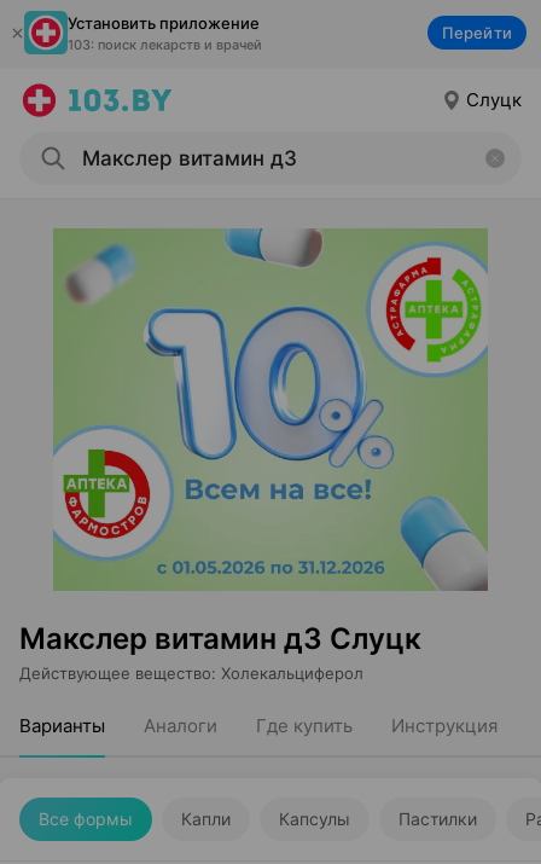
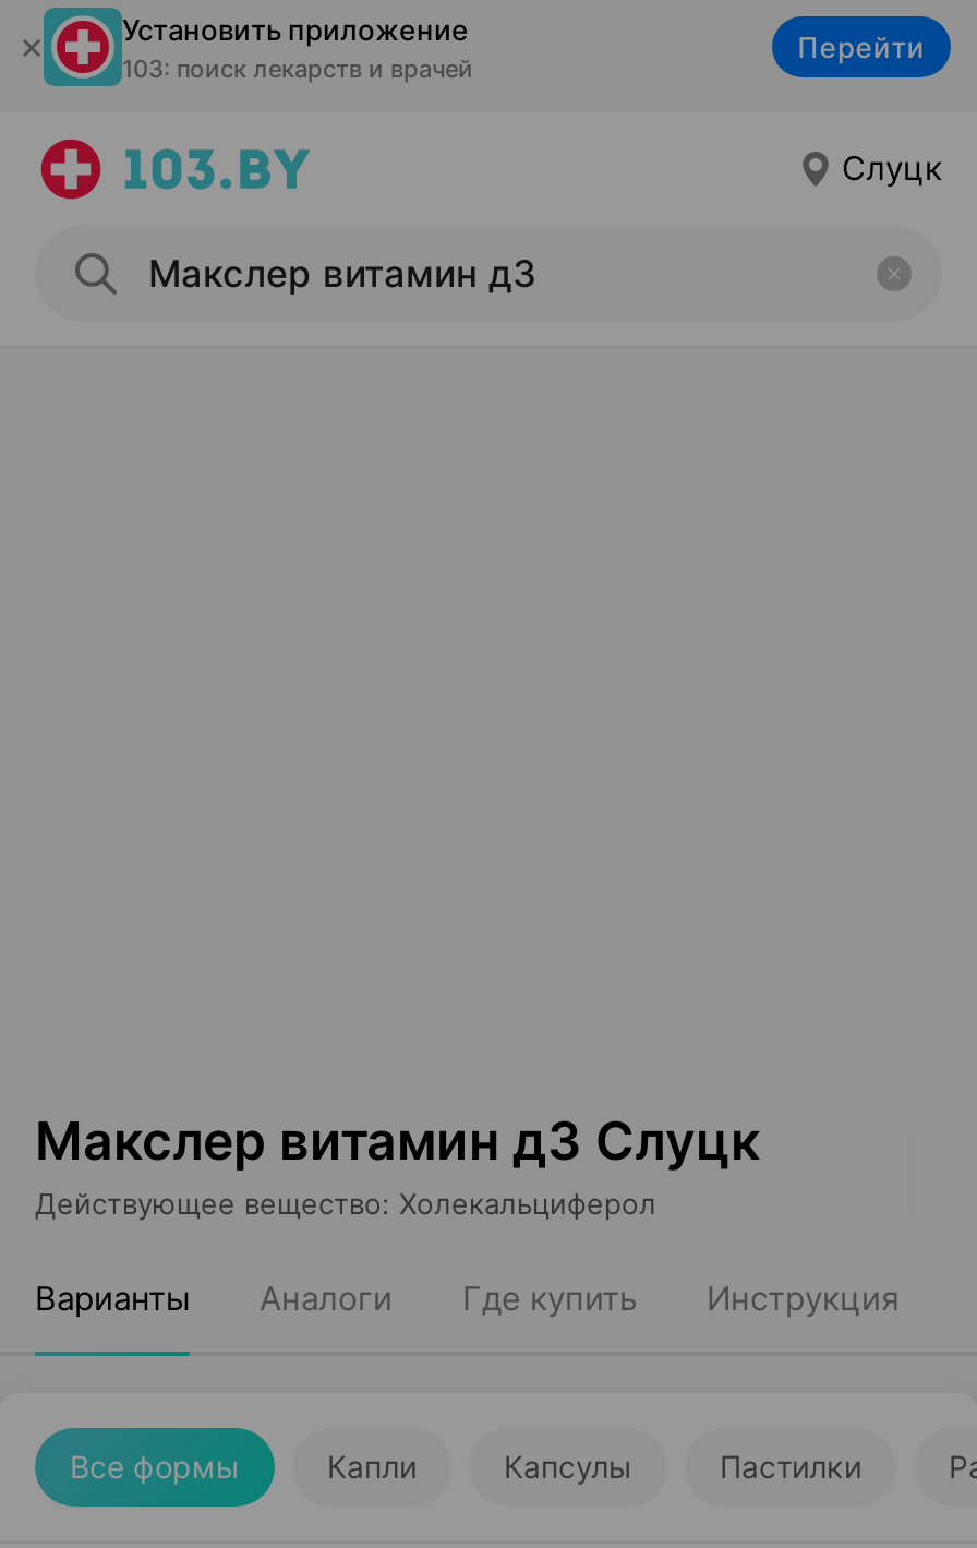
[52,227,489,592] [image] -> none

